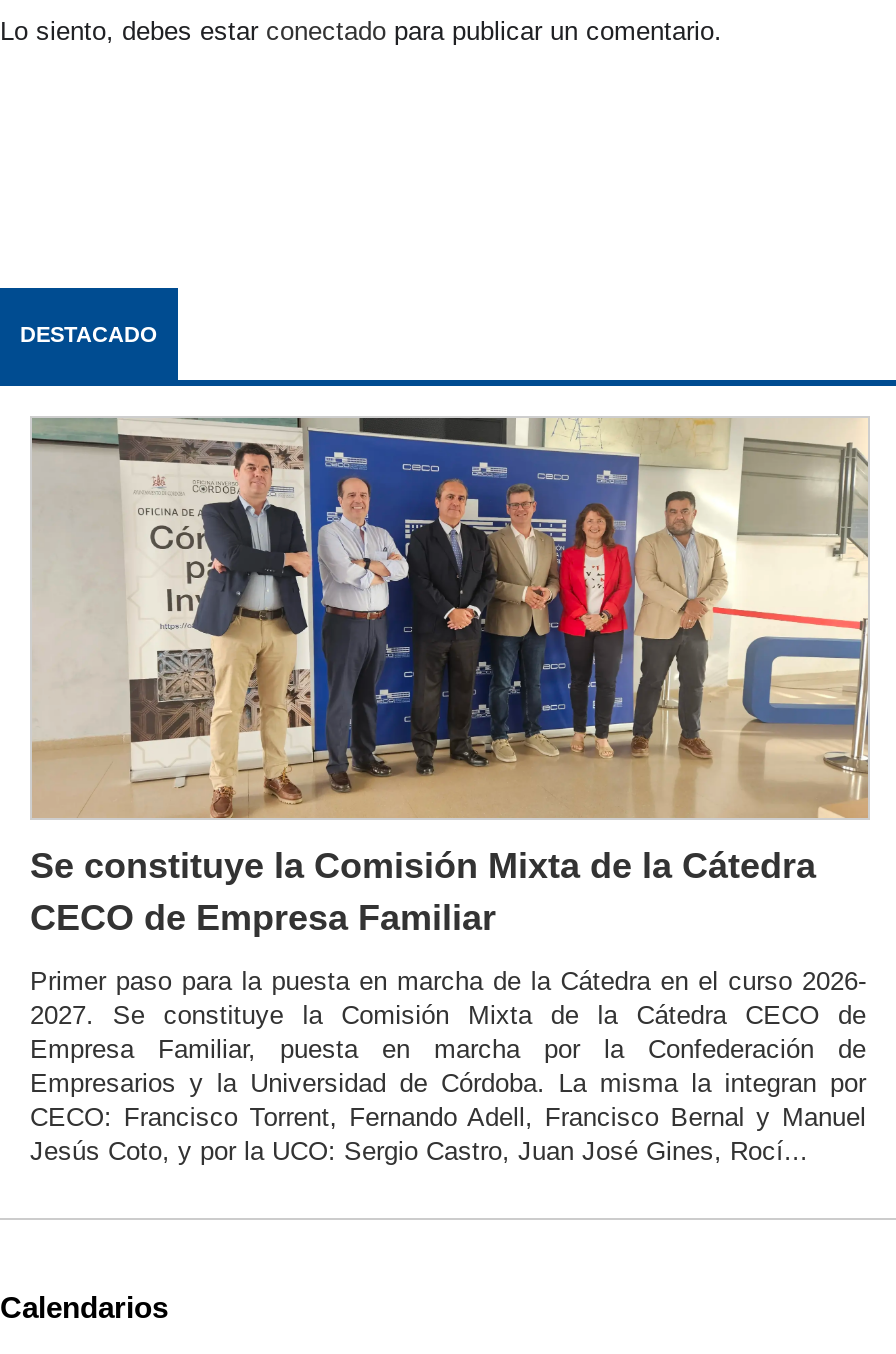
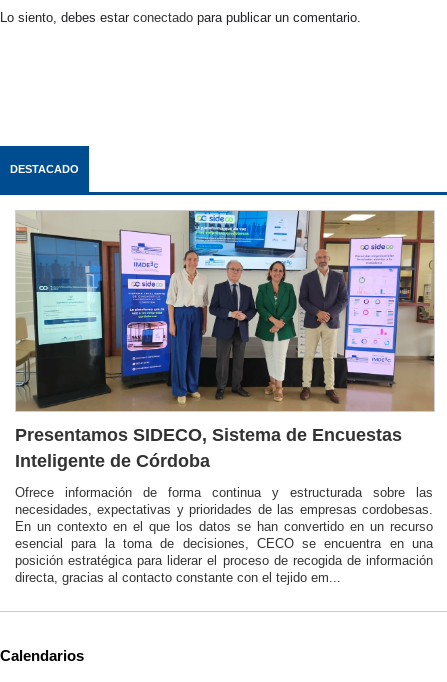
[30,416,868,939] [image] | Se constituye la Comisión Mixta de la Cátedra | CECO de Empresa Familiar -> [15,210,435,471] [image] | Presentamos SIDECO, Sistema de Encuestas | Inteligente de Córdoba
[30,967,866,1167] Primer paso para la puesta en marcha de la Cátedra en el curso 2026- | 2027. Se constituye la Comisión Mixta de la Cátedra CECO de | Empresa Familiar, puesta en marcha por la Confederación de | Empresarios y la Universidad de Córdoba. La misma la integran por | CECO: Francisco Torrent, Fernando Adell, Francisco Bernal y Manuel | Jesús Coto, y por la UCO: Sergio Castro, Juan José Gines, Rocí... -> [15,485,433,585] Ofrece información de forma continua y estructurada sobre las | necesidades, expectativas y prioridades de las empresas cordobesas. | En un contexto en el que los datos se han convertido en un recurso | esencial para la toma de decisiones, CECO se encuentra en una | posición estratégica para liderar el proceso de recogida de información | directa, gracias al contacto constante con el tejido em...

